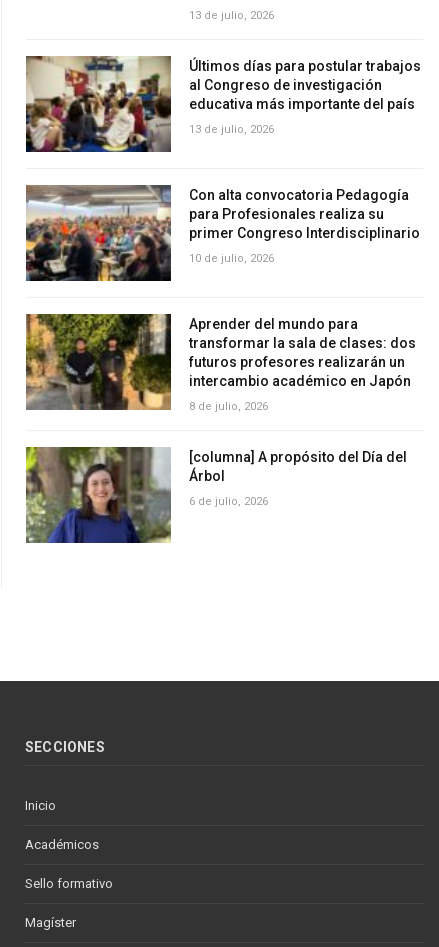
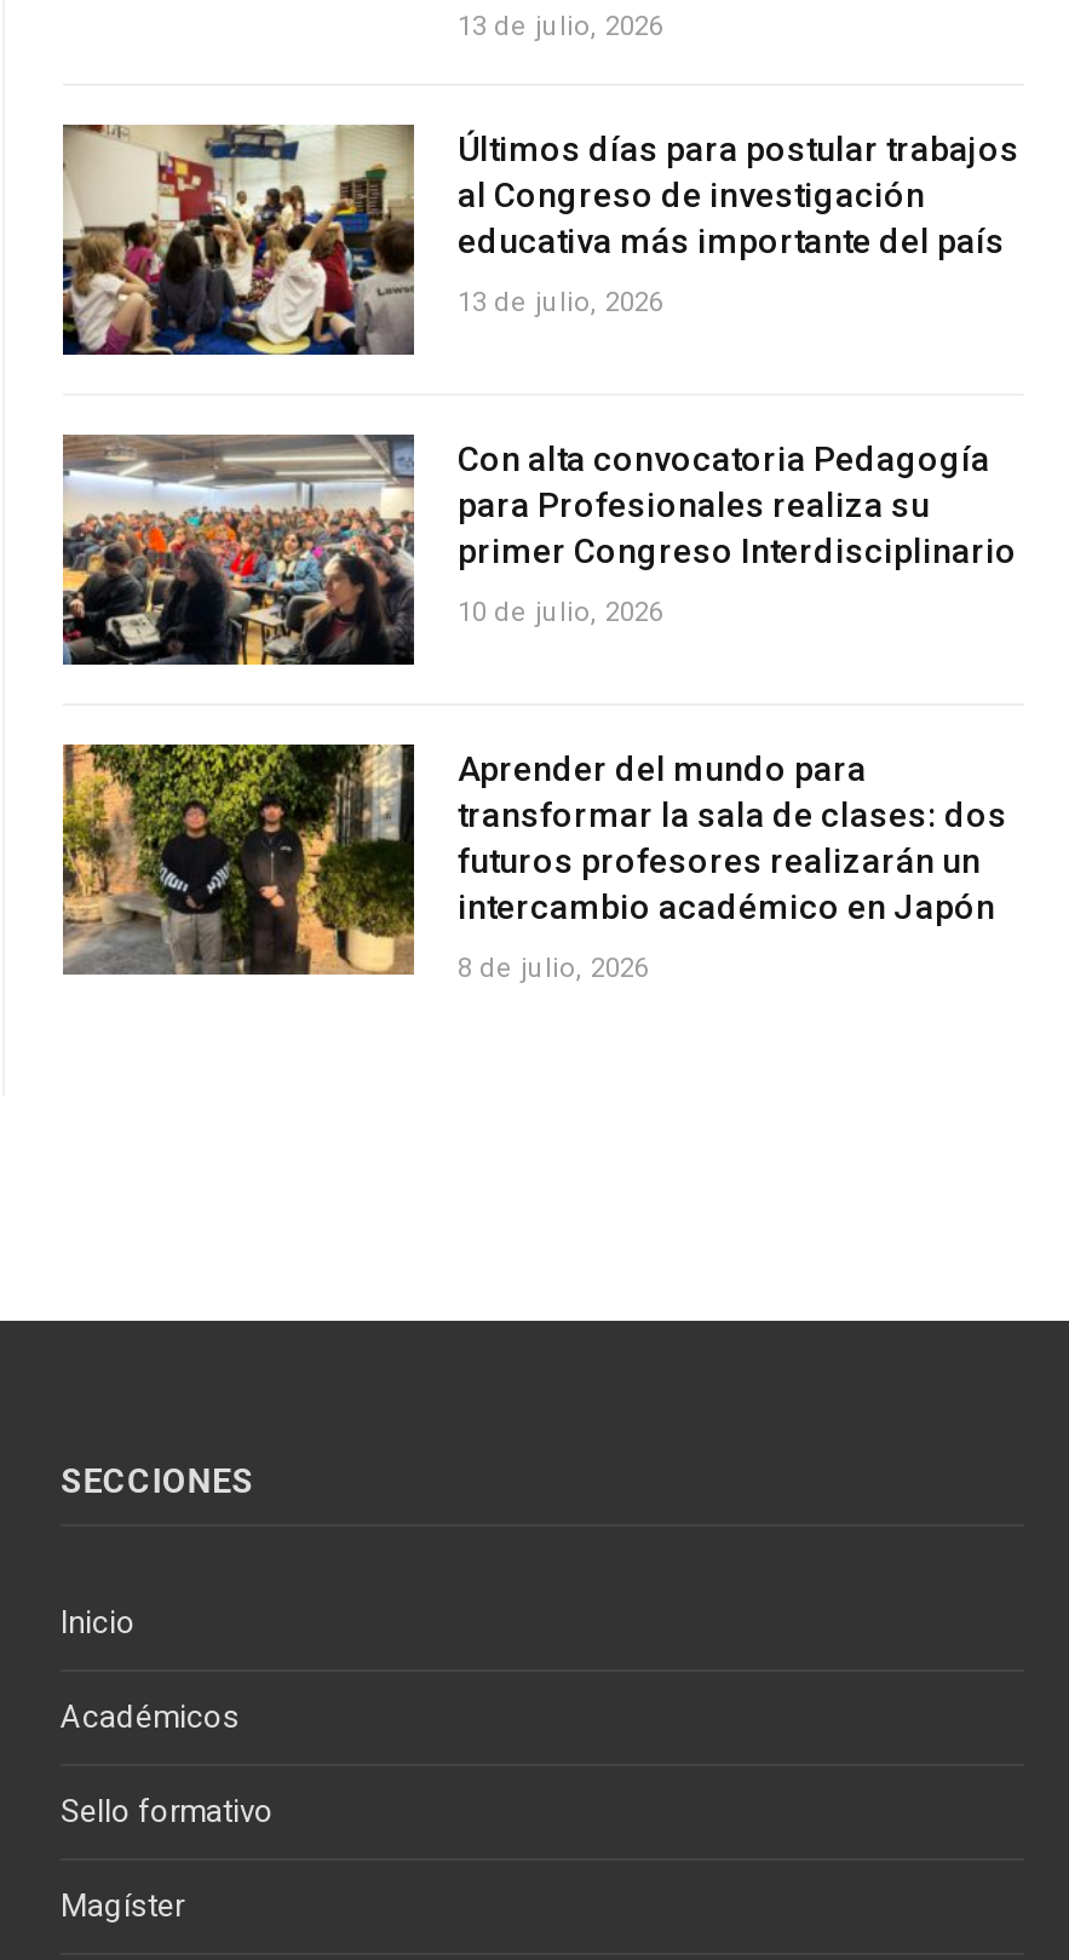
[25,446,407,544] [image] | [columna] A propósito del Día del | Árbol | 6 de julio, 2026 -> none

